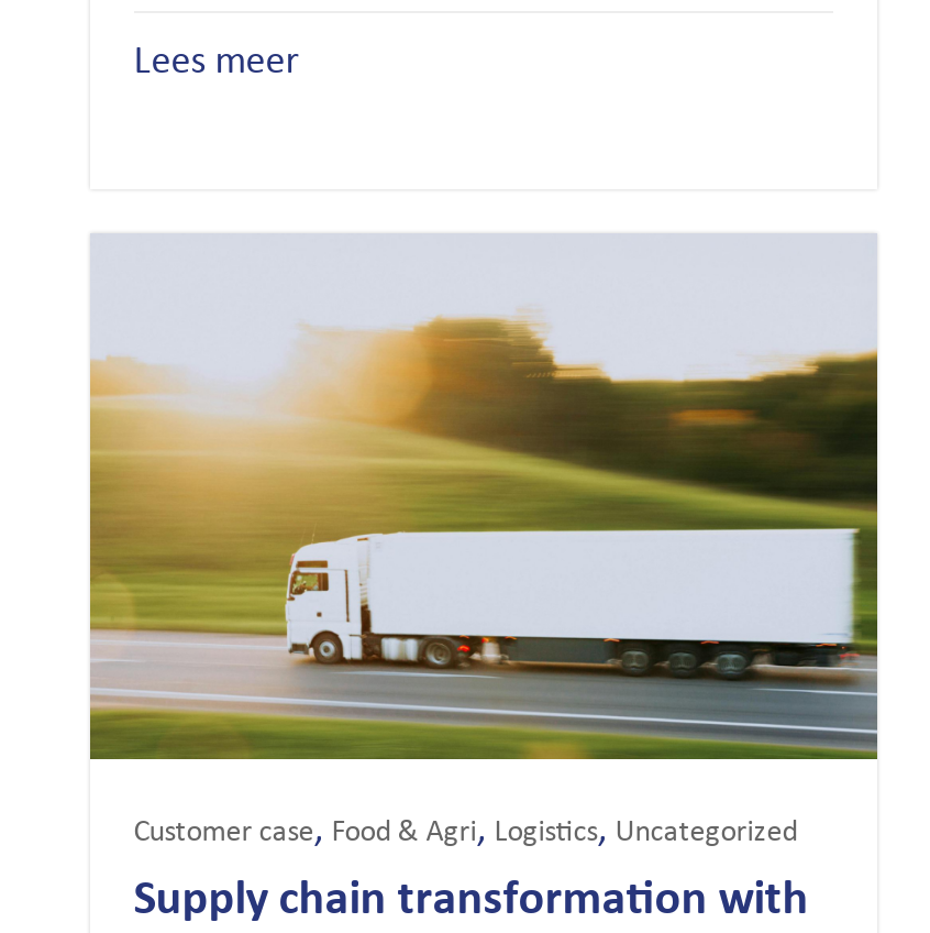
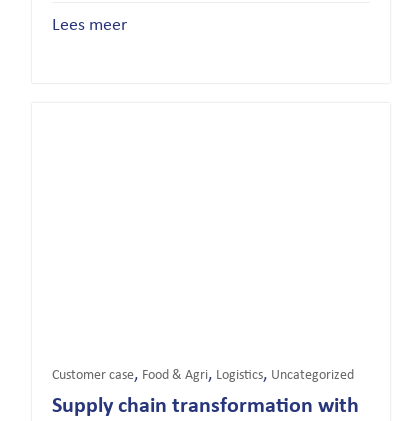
[88,235,879,761] [image] -> none

